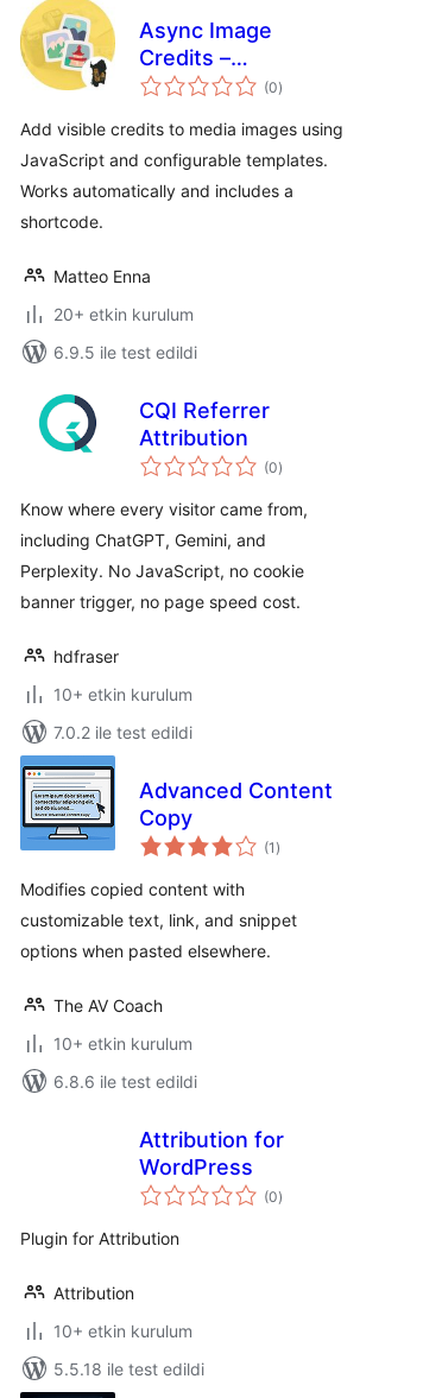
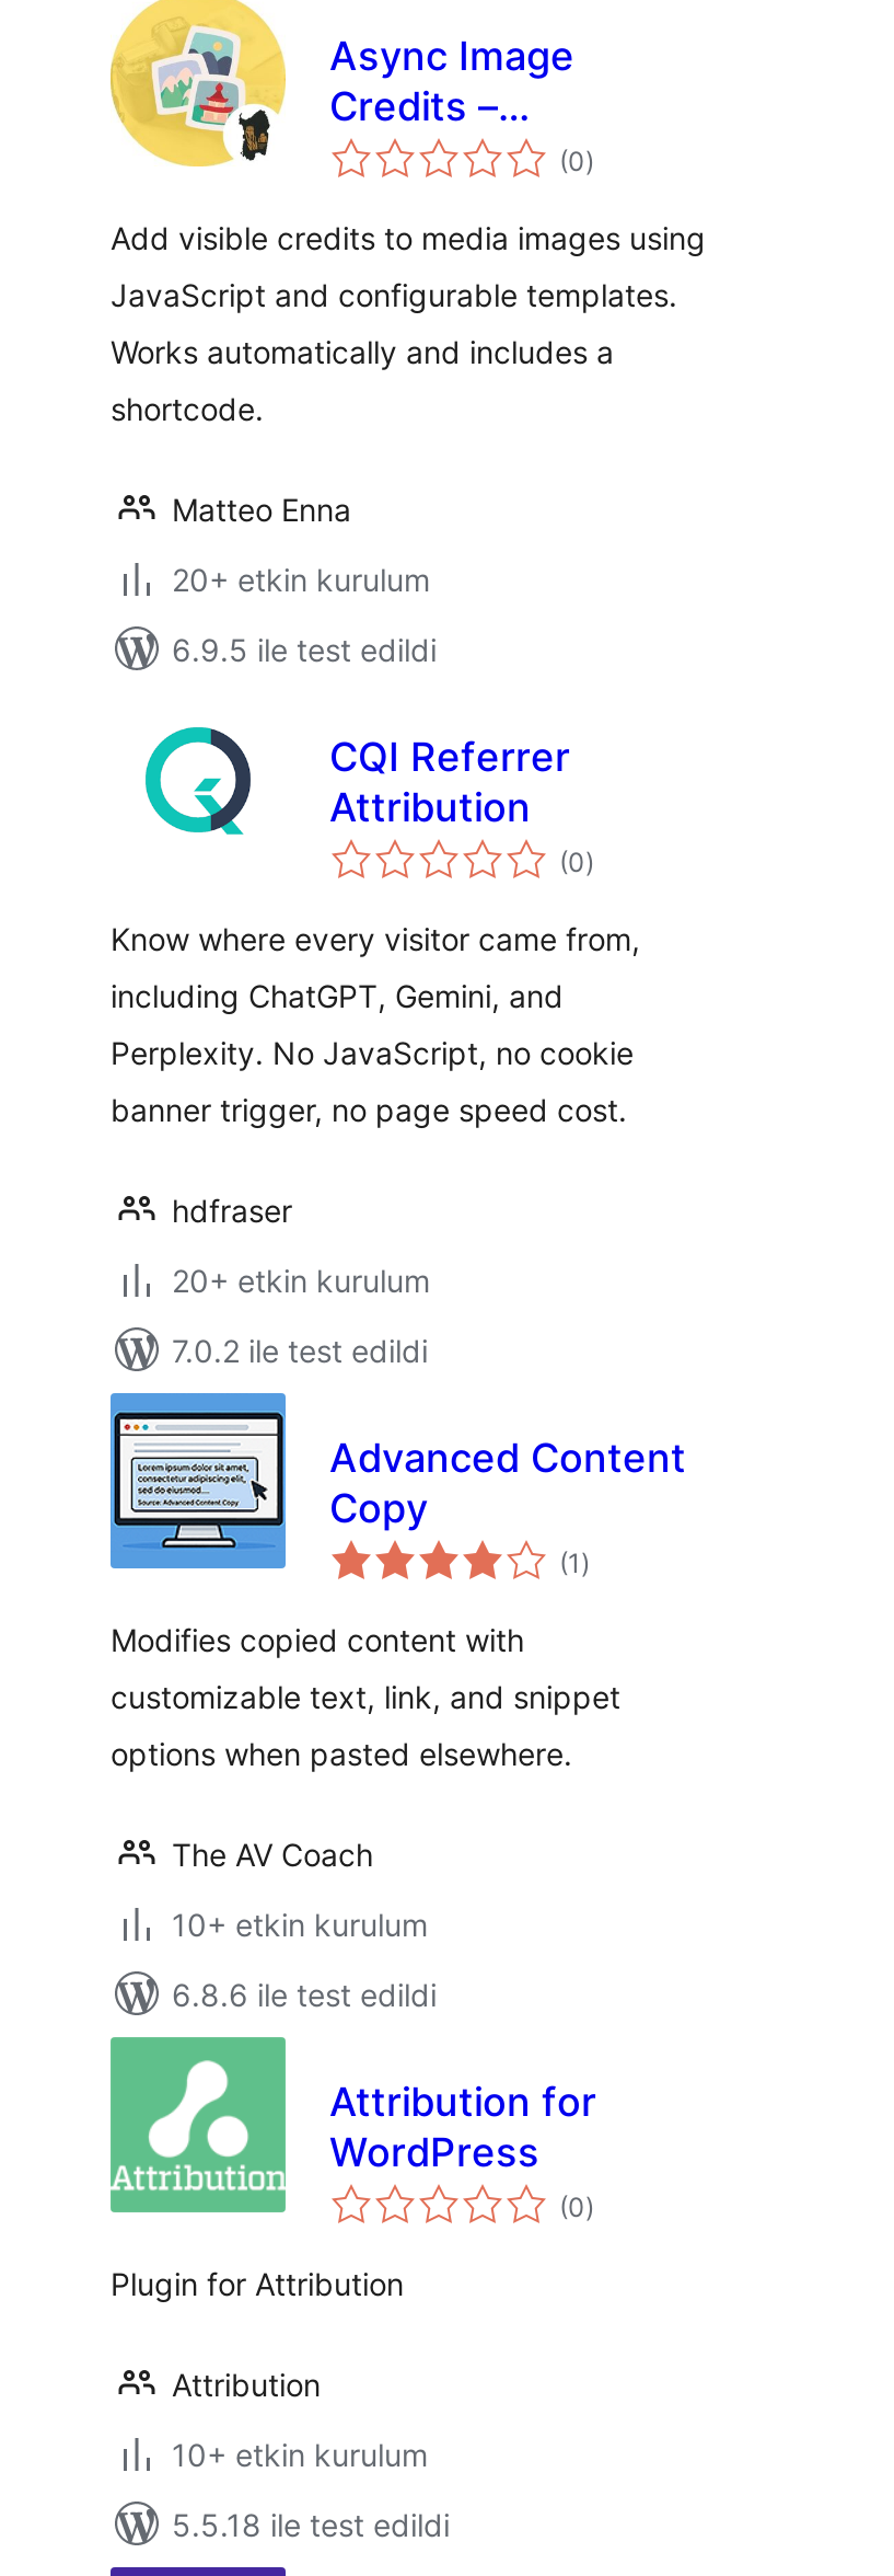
[53,684,192,704] 10+ etkin kurulum -> [172,1262,430,1299] 20+ etkin kurulum
none -> [108,2035,288,2215] [image]

